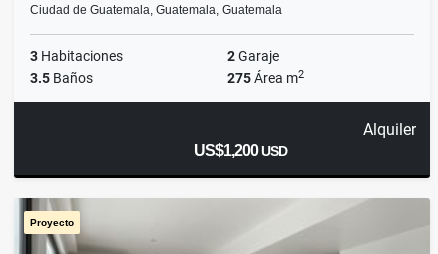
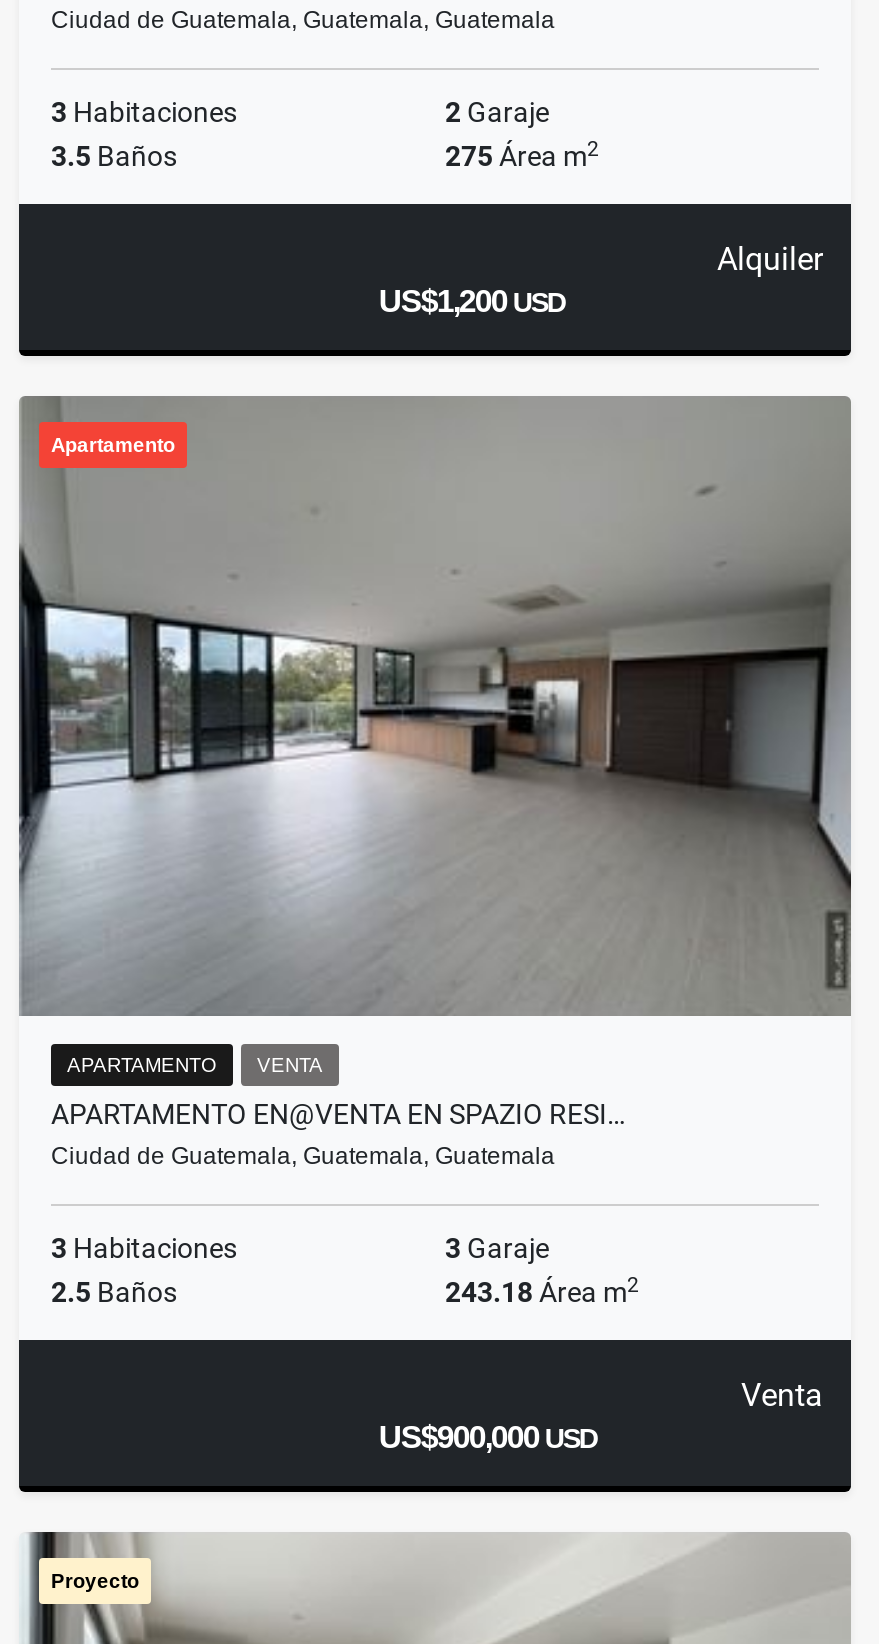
none -> [17,396,851,1018] [image] | Apartamento
none -> [51,1054,823,1454] APARTAMENTO | VENTA | APARTAMENTO EN@VENTA EN SPAZIO RESI… | Ciudad de Guatemala, Guatemala, Guatemala | 3 Habitaciones | 3 Garaje | 2.5 Baños | 243.18 Área m2 | Venta | US$900,000 USD

